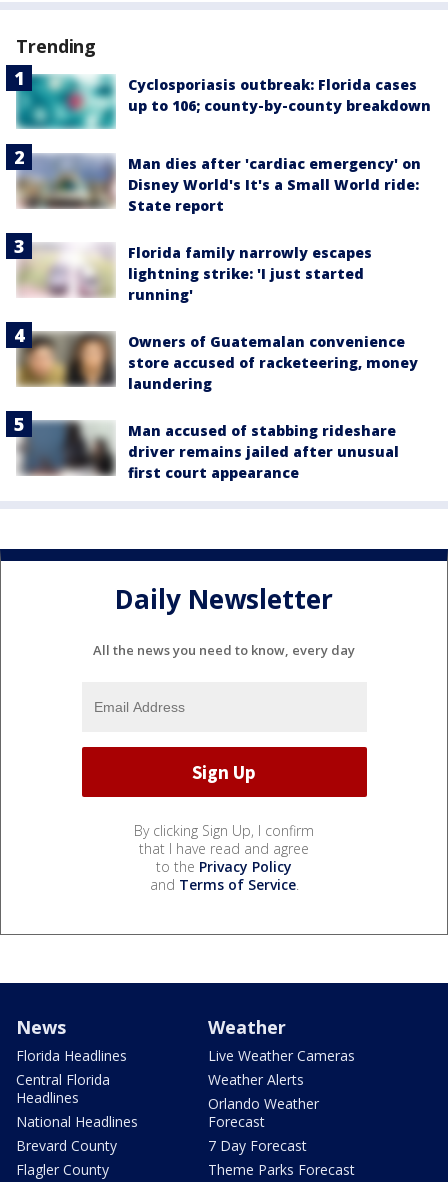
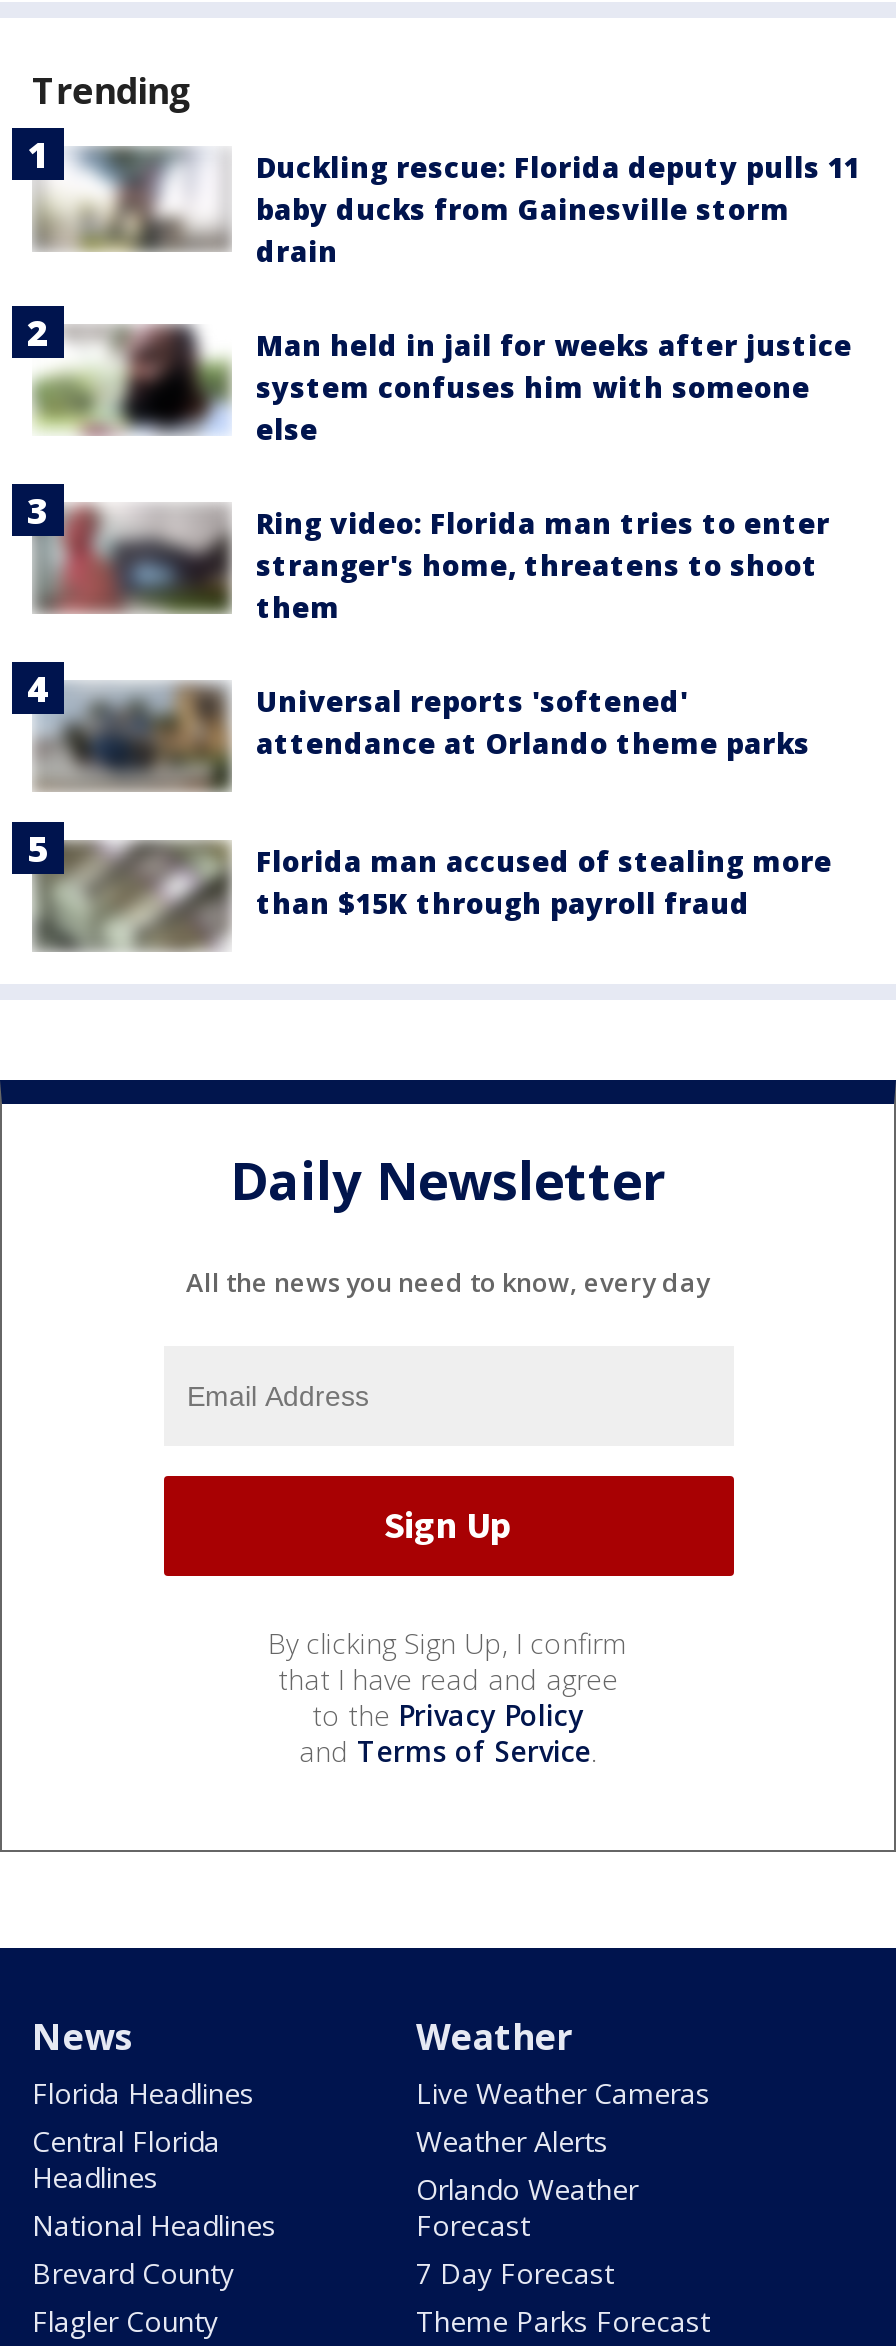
[16,74,431,130] [image] | Cyclosporiasis outbreak: Florida cases | up to 106; county-by-county breakdown -> [32,146,860,269] [image] | Duckling rescue: Florida deputy pulls 11 | baby ducks from Gainesville storm | drain
[5,143,421,218] [image] | Man dies after 'cardiac emergency' on | Disney World's It's a Small World ride: | State report -> [10,286,852,447] [image] | Man held in jail for weeks after justice | system confuses him with someone | else
[5,232,372,308] [image] | Florida family narrowly escapes | lightning strike: 'I just started | running' -> [10,464,830,625] [image] | Ring video: Florida man tries to enter | stranger's home, threatens to shoot | them
[5,321,418,397] [image] | Owners of Guatemalan convenience | store accused of racketeering, money | laundering -> [10,642,810,794] [image] | Universal reports 'softened' | attendance at Orlando theme parks
[17,420,399,482] [image] | Man accused of stabbing rideshare | driver remains jailed after unusual | first court appearance -> [32,836,832,952] [image] | Florida man accused of stealing more | than $15K through payroll fraud

